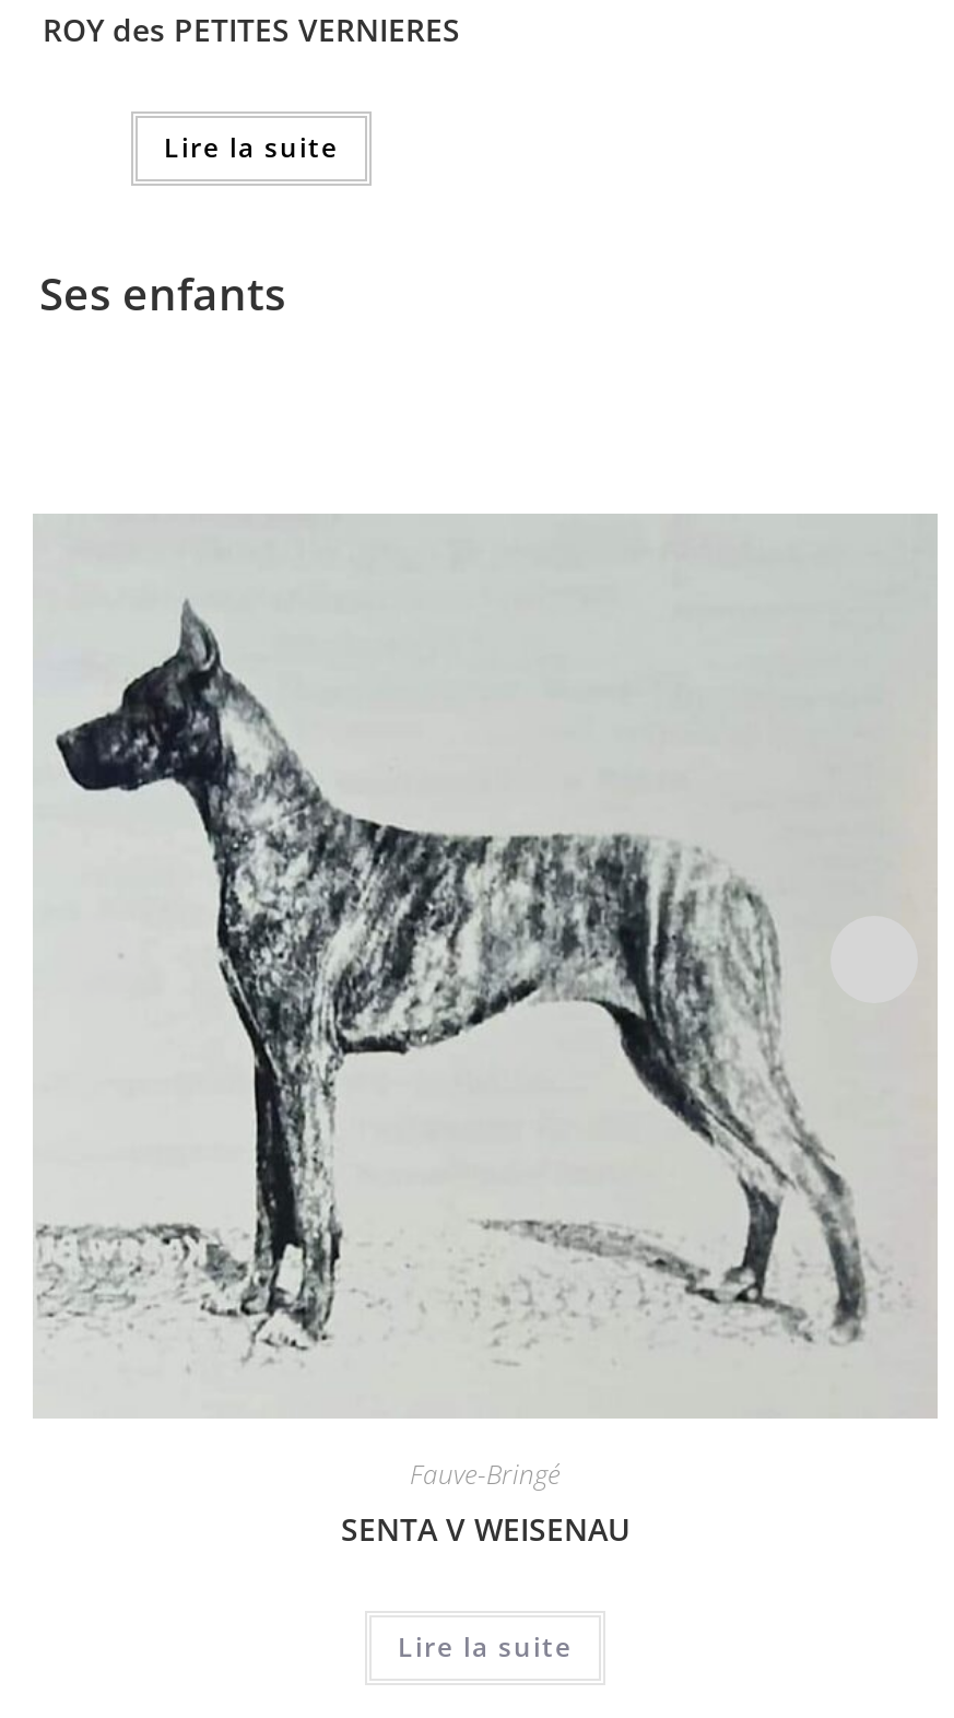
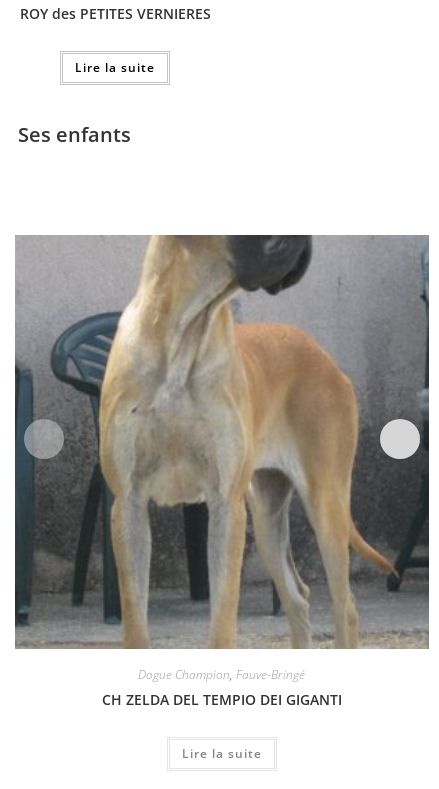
[33,514,938,1549] [image] | Fauve-Bringé | SENTA V WEISENAU -> [14,234,430,708] [image] | Dogue Champion, Fauve-Bringé | CH ZELDA DEL TEMPIO DEI GIGANTI

